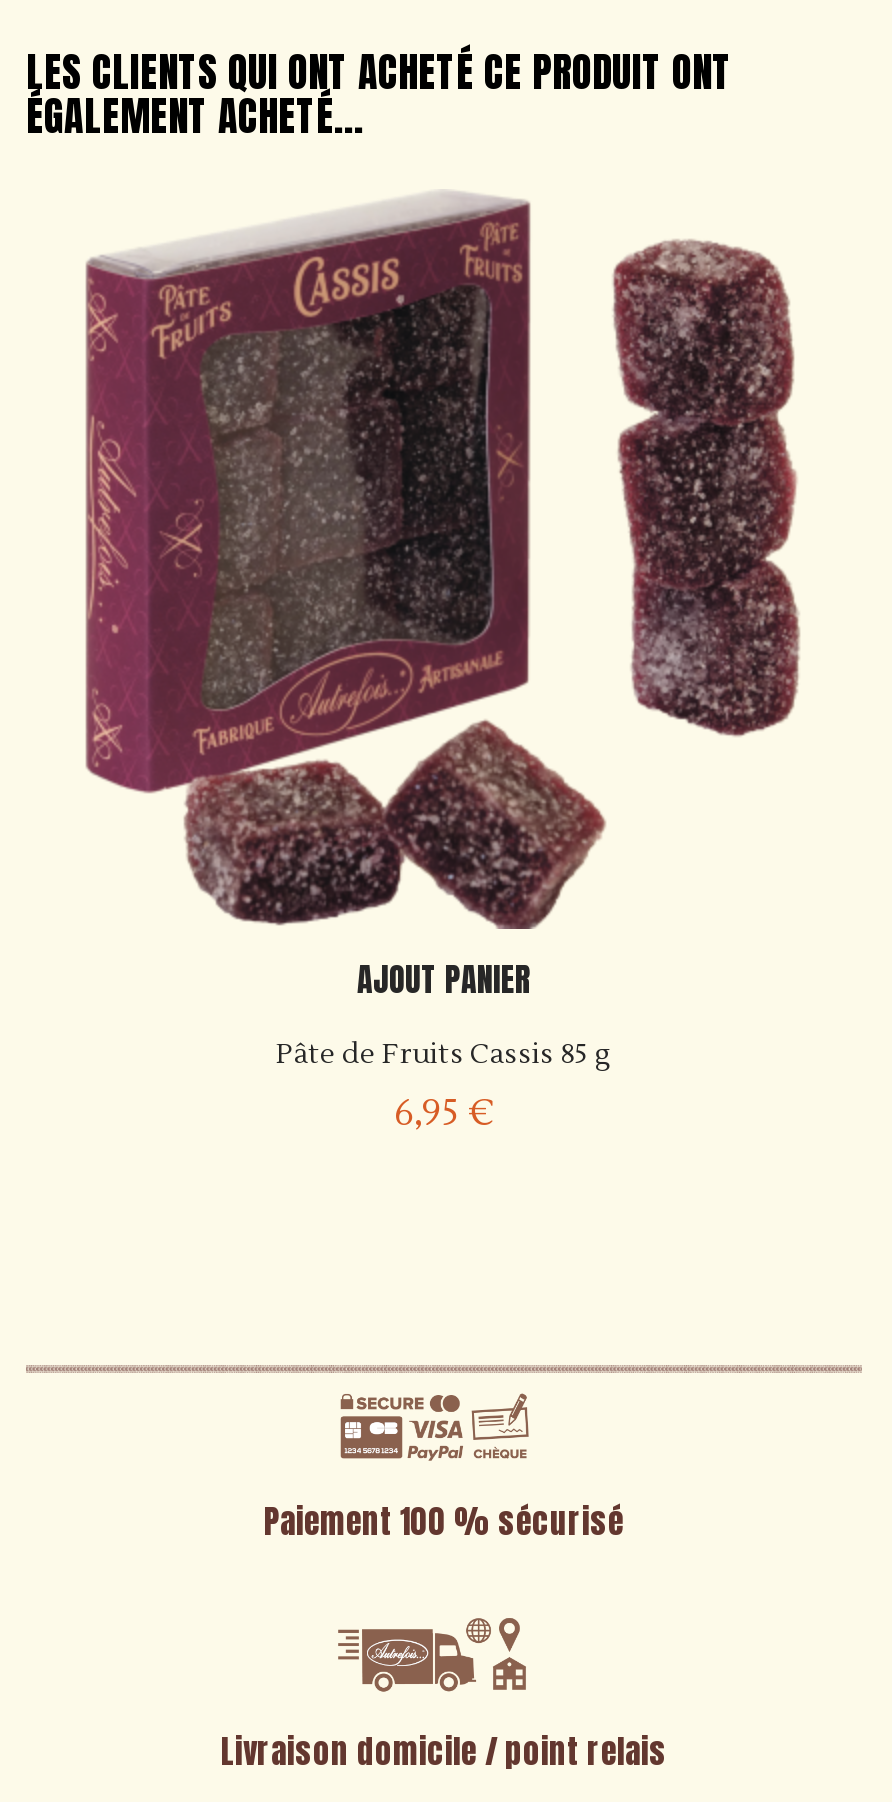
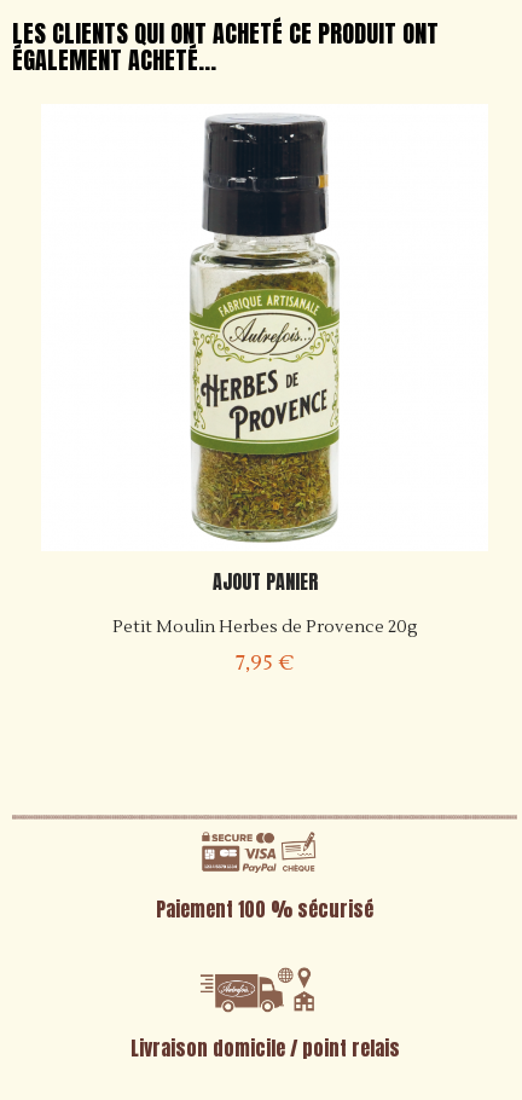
[82,191,804,931] [image] -> [47,105,481,551] [image]
[276,1038,612,1138] Pâte de Fruits Cassis 85 g | 6,95 € -> [112,617,417,677] Petit Moulin Herbes de Provence 20g | 7,95 €

